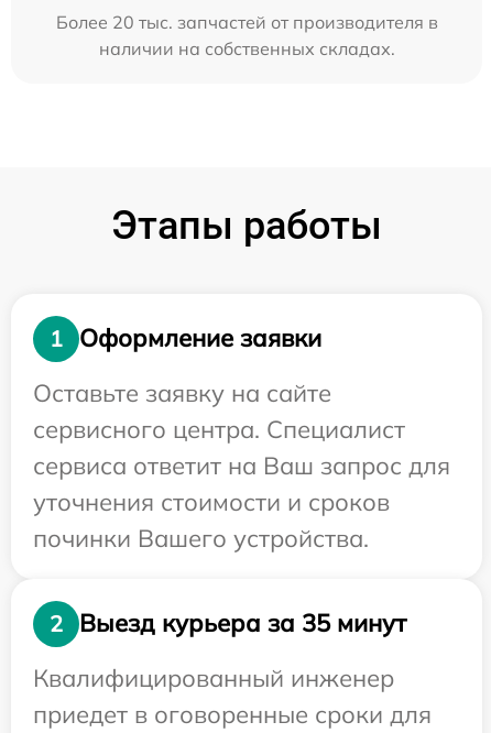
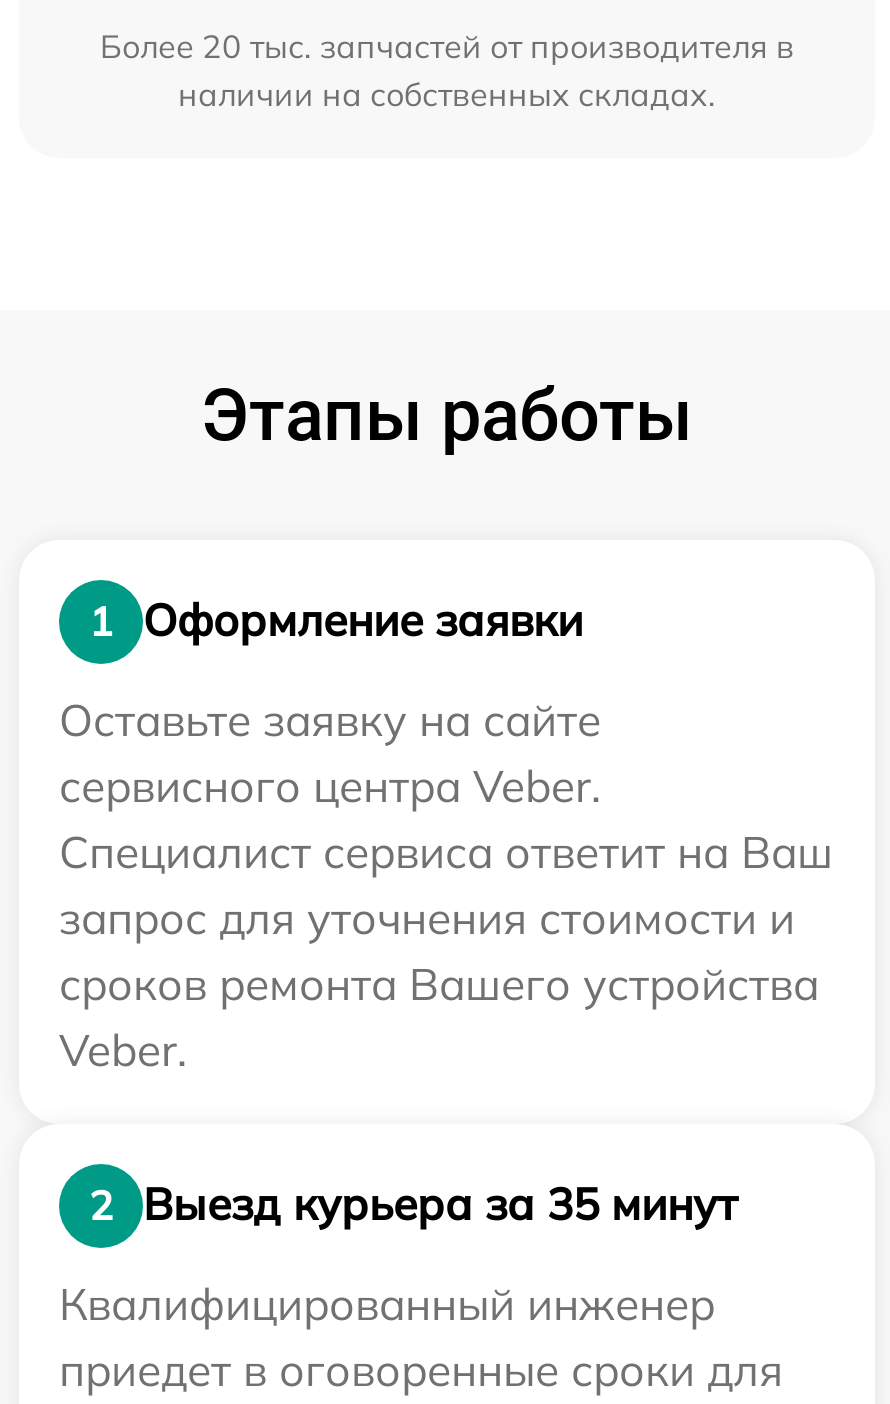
[33,413,450,553] сервисного центра. Специалист | сервиса ответит на Ваш запрос для | уточнения стоимости и сроков | починки Вашего устройства. -> [59,757,833,1077] сервисного центра Veber. | Специалист сервиса ответит на Ваш | запрос для уточнения стоимости и | сроков ремонта Вашего устройства | Veber.

